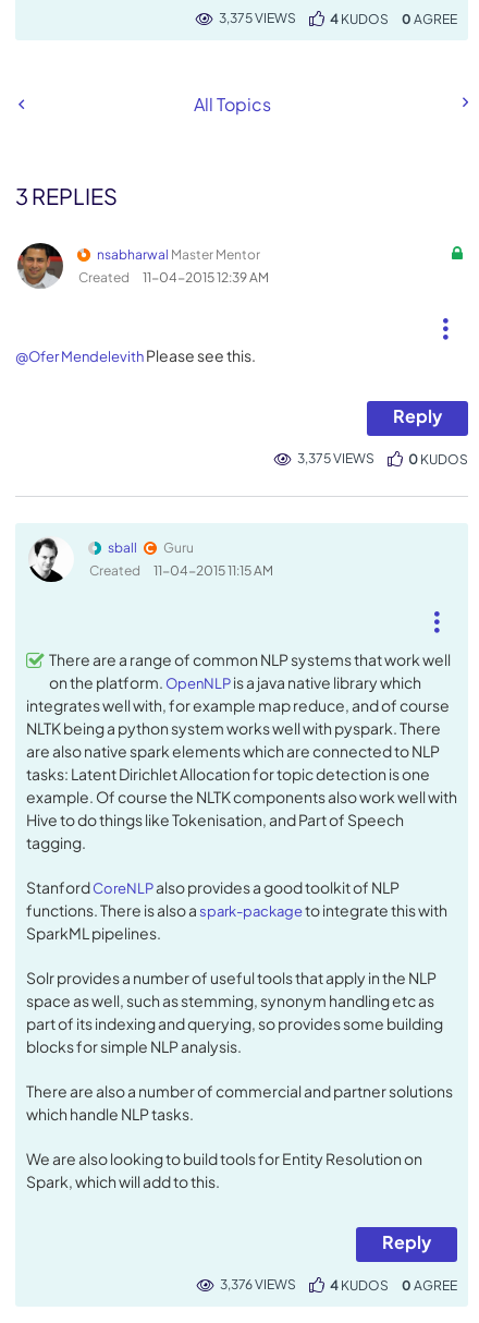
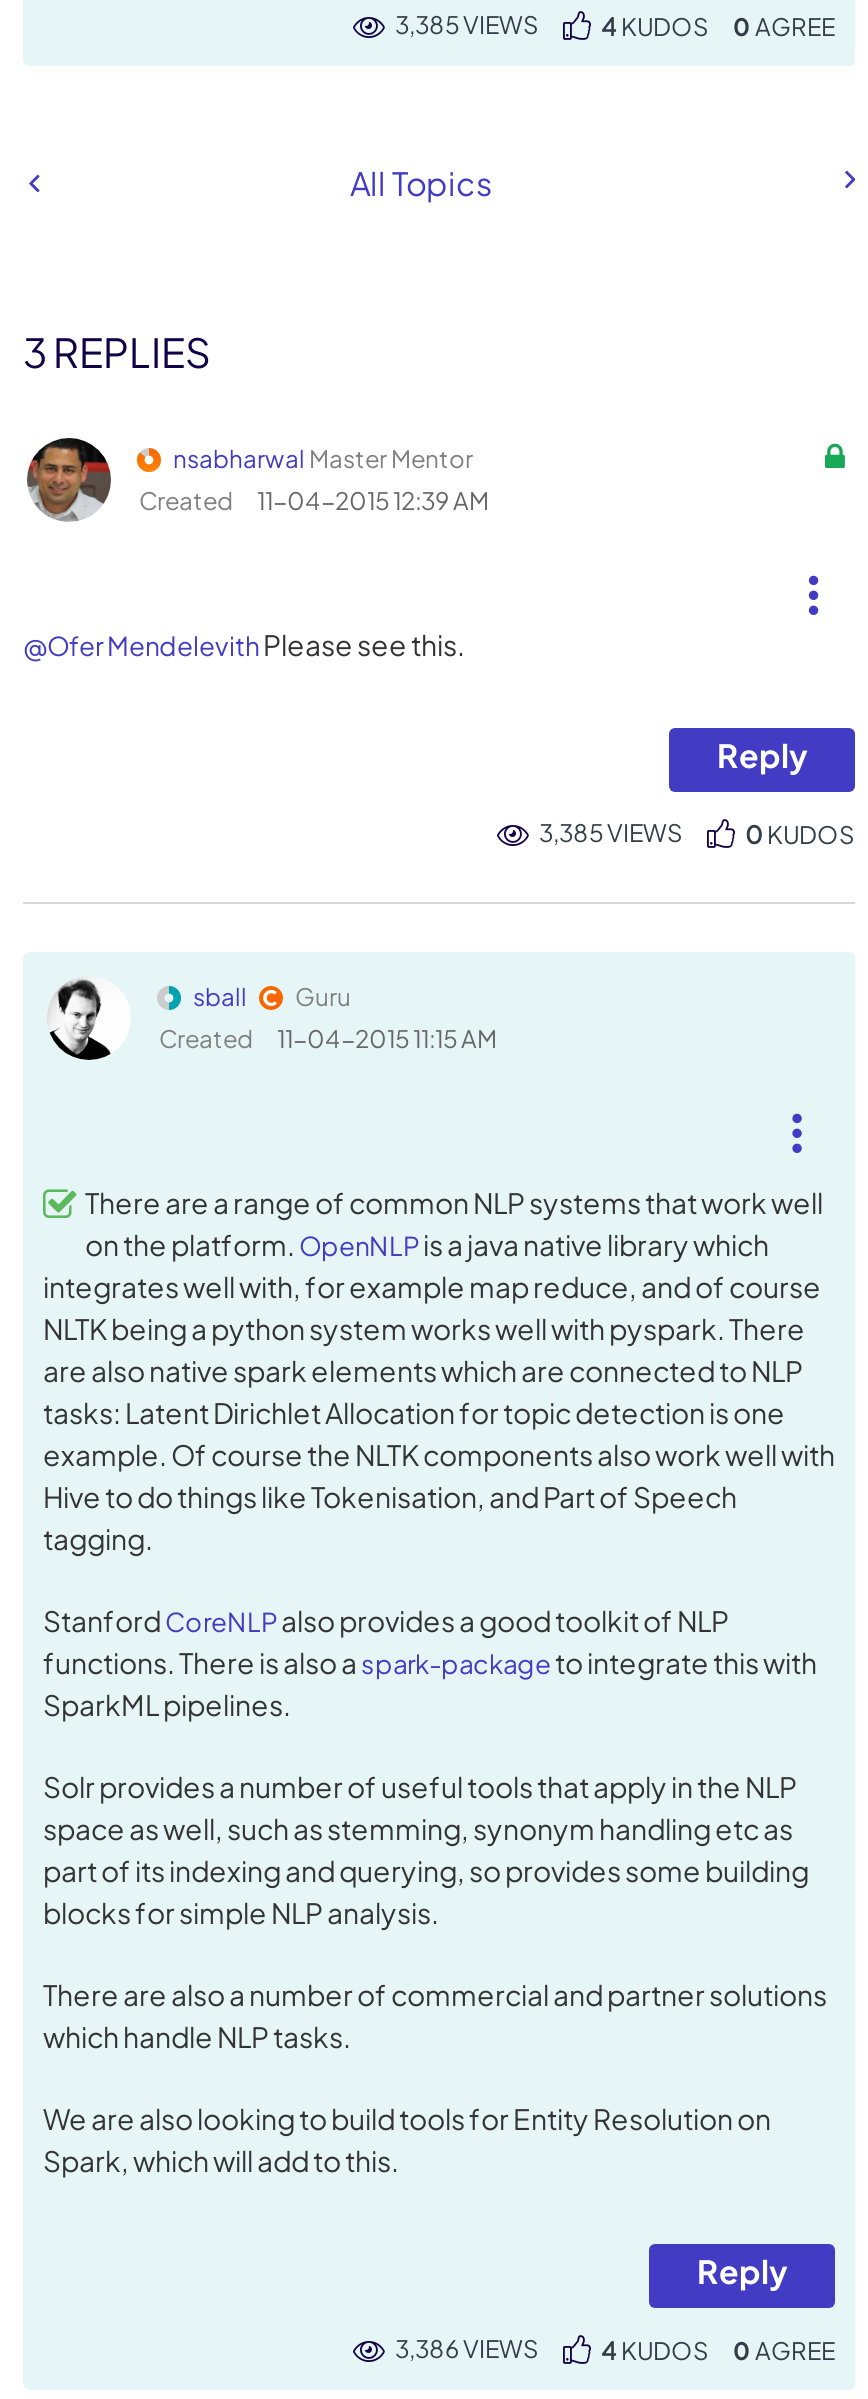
[219,10,296,26] 3,375 VIEWS -> [395,10,539,40] 3,385 VIEWS
[297,450,374,466] 3,375 VIEWS -> [539,818,683,848] 3,385 VIEWS
[220,1276,296,1292] 3,376 VIEWS -> [395,2334,539,2364] 3,386 VIEWS

